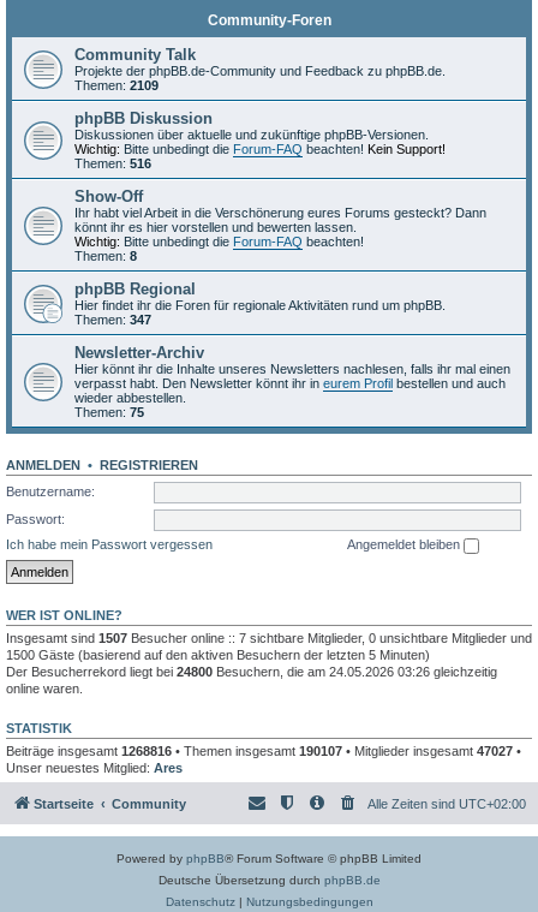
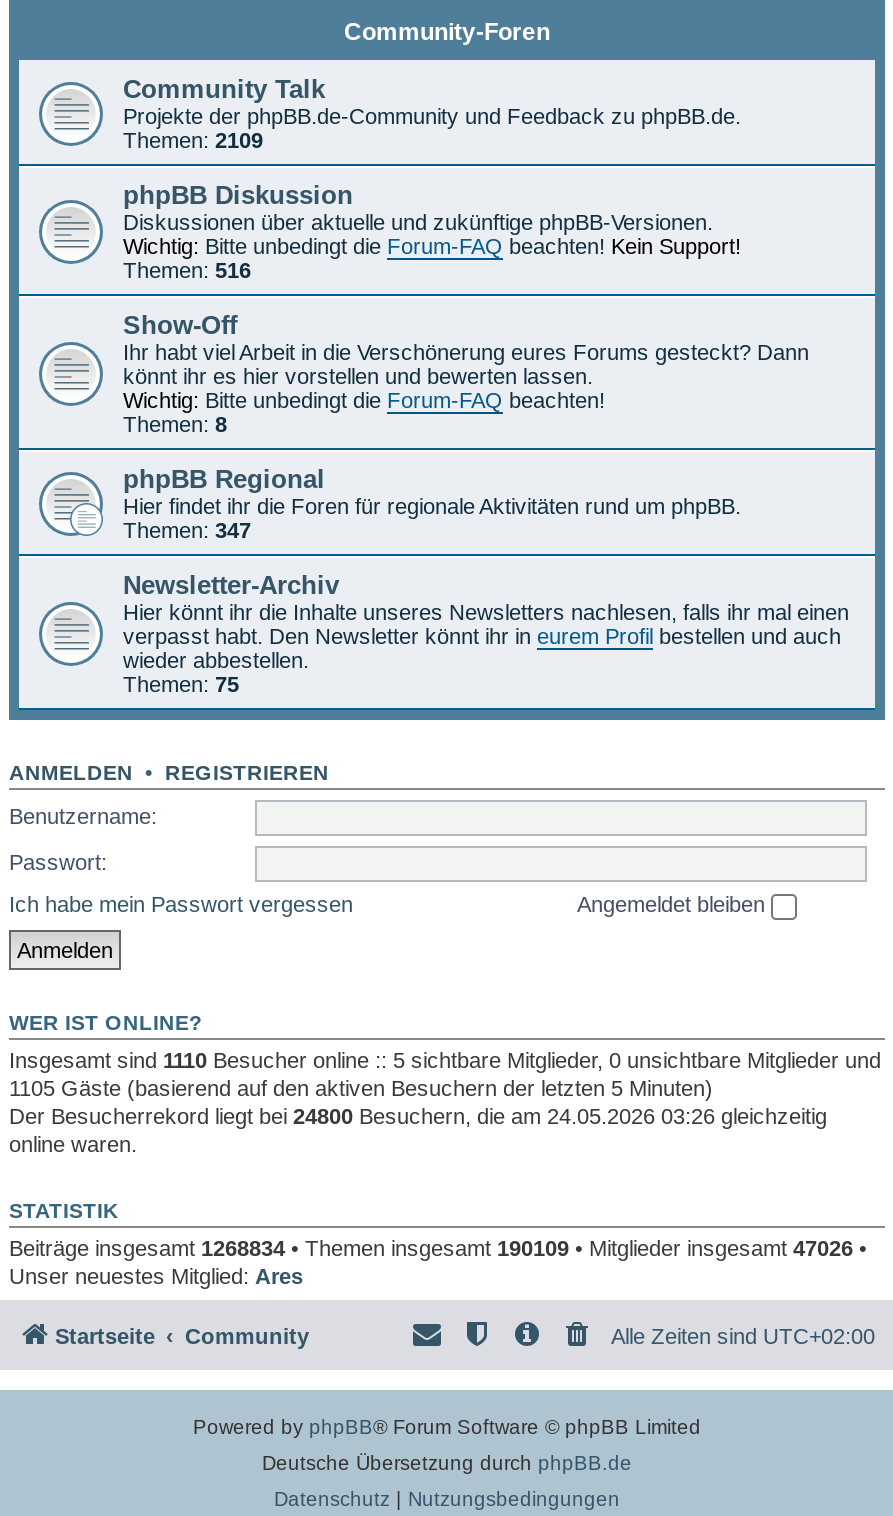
[6,630,532,645] Insgesamt sind 1507 Besucher online :: 7 sichtbare Mitglieder, 0 unsichtbare Mitglieder und -> [9,1047,881,1071] Insgesamt sind 1110 Besucher online :: 5 sichtbare Mitglieder, 0 unsichtbare Mitglieder und
[6,647,430,662] 1500 Gäste (basierend auf den aktiven Besuchern der letzten 5 Minuten) -> [9,1075,713,1099] 1105 Gäste (basierend auf den aktiven Besuchern der letzten 5 Minuten)
[6,743,521,758] Beiträge insgesamt 1268816 • Themen insgesamt 190107 • Mitglieder insgesamt 47027 • -> [9,1235,867,1259] Beiträge insgesamt 1268834 • Themen insgesamt 190109 • Mitglieder insgesamt 47026 •

